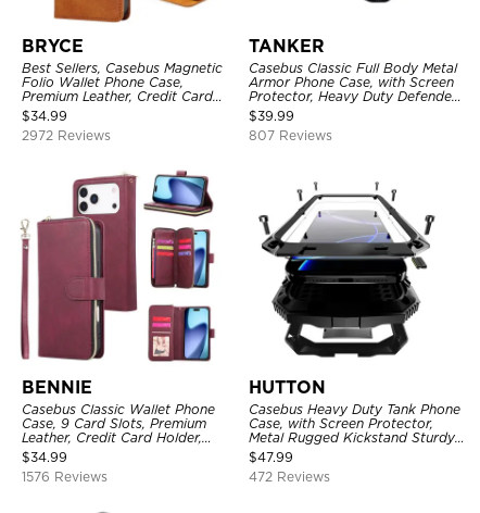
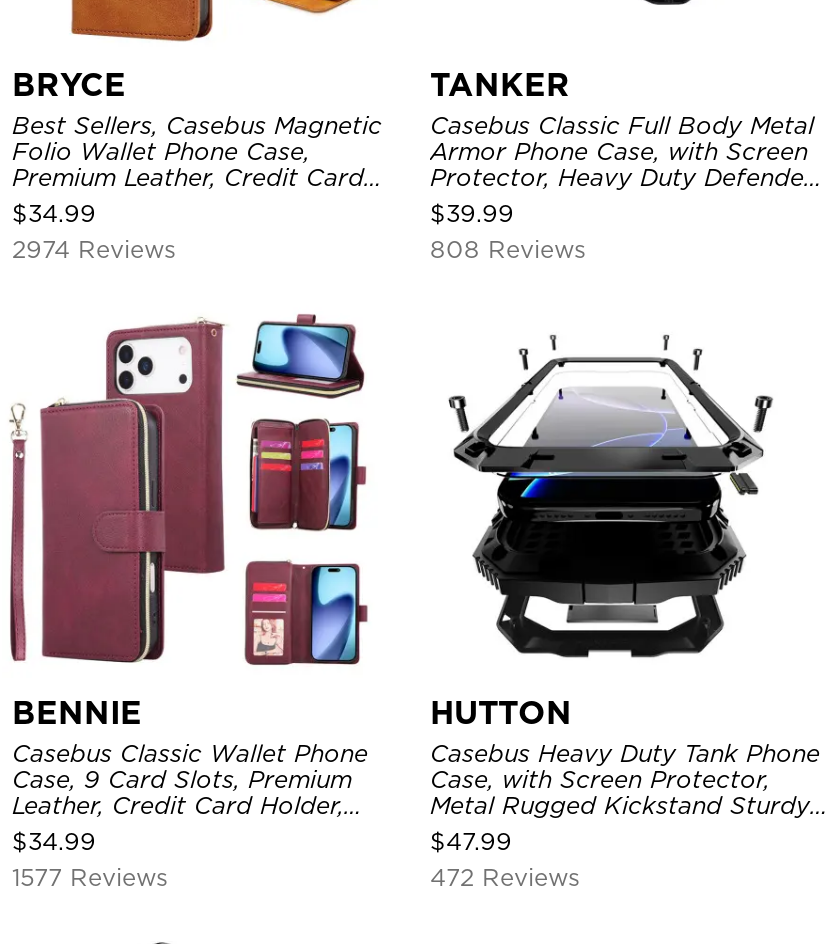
[22,127,111,144] 2972 Reviews -> [12,234,176,264] 2974 Reviews
[249,127,332,144] 807 Reviews -> [430,234,586,264] 808 Reviews
[22,469,108,485] 1576 Reviews -> [12,862,168,892] 1577 Reviews

